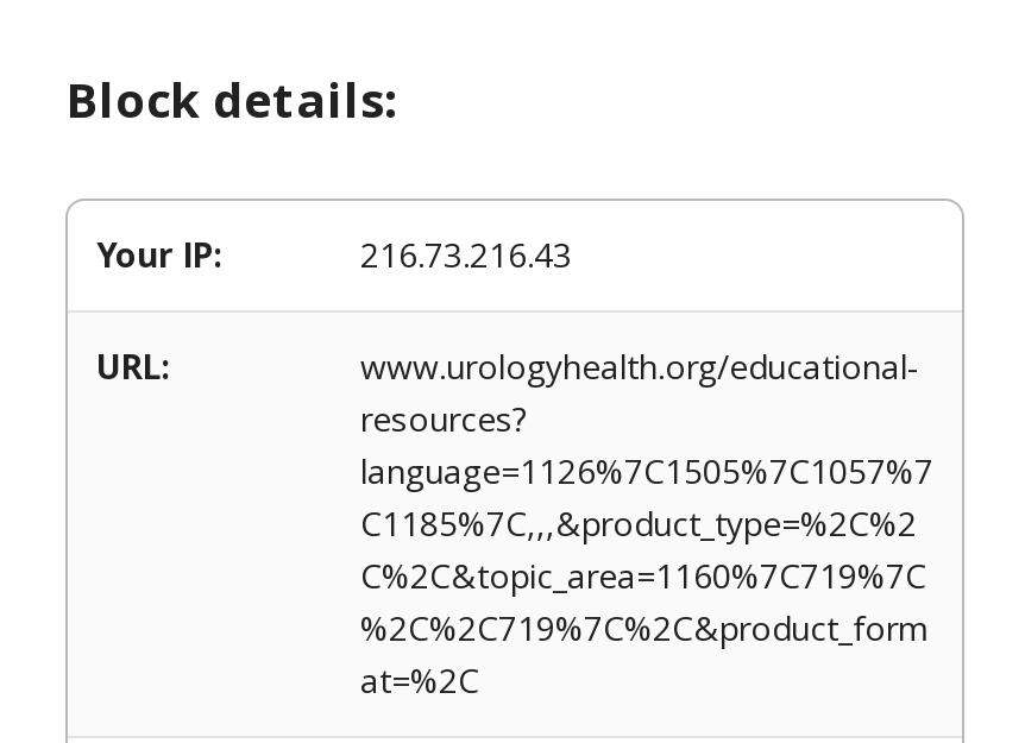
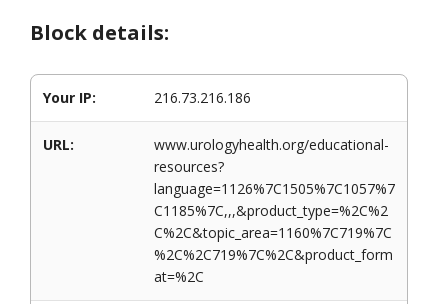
[360,232,572,277] 216.73.216.43 -> [154,88,251,107] 216.73.216.186

